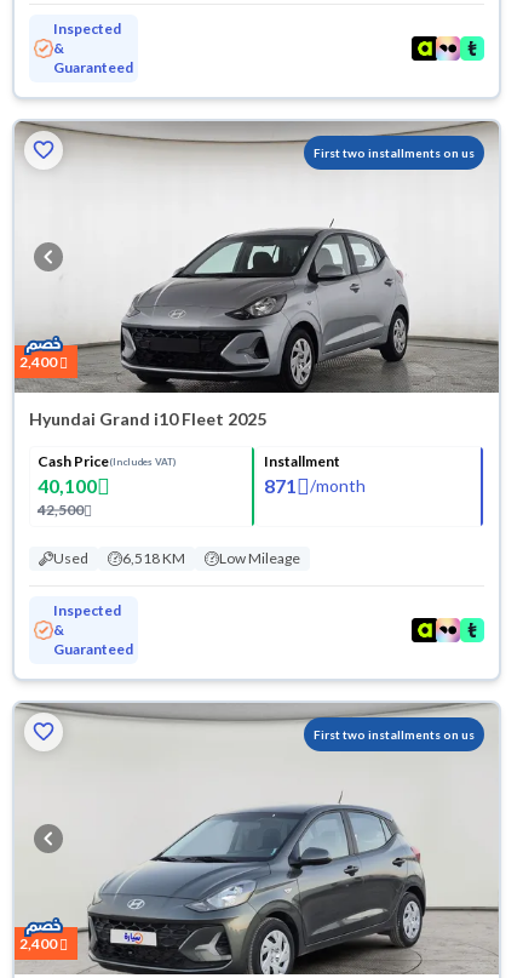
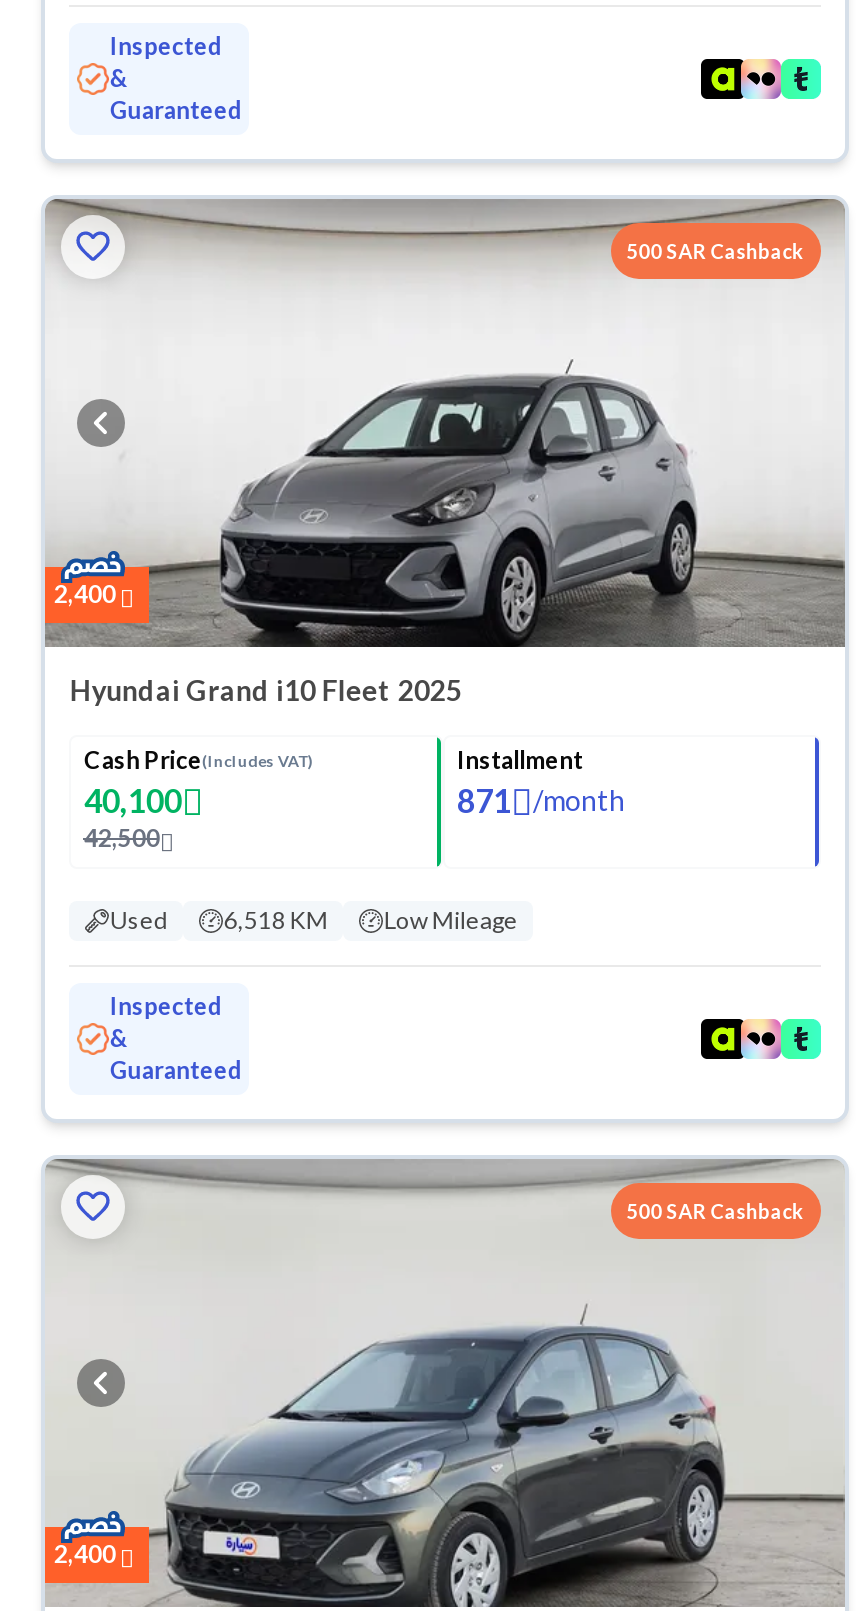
[313,146,474,160] First two installments on us -> [626,240,804,264] 500 SAR Cashback
[313,728,474,742] First two installments on us -> [626,1200,804,1224] 500 SAR Cashback

